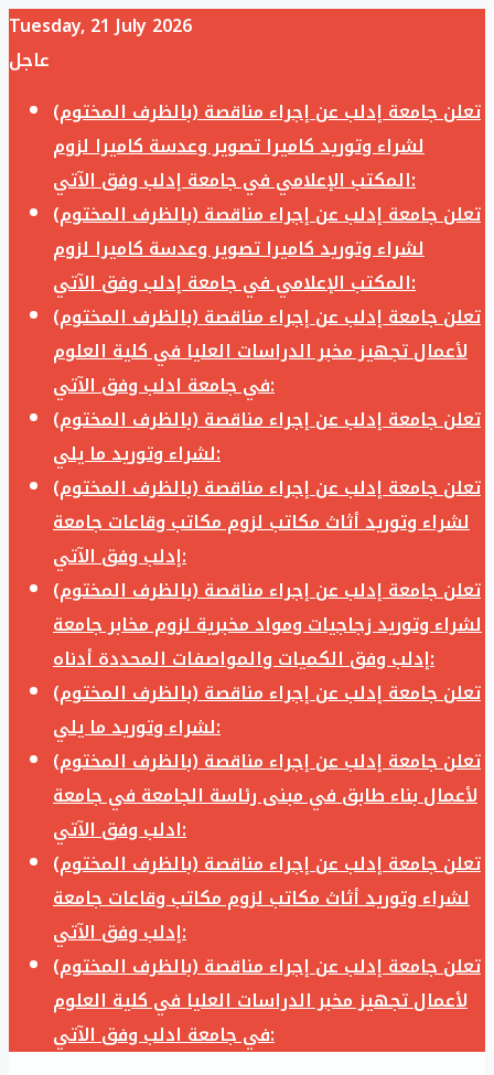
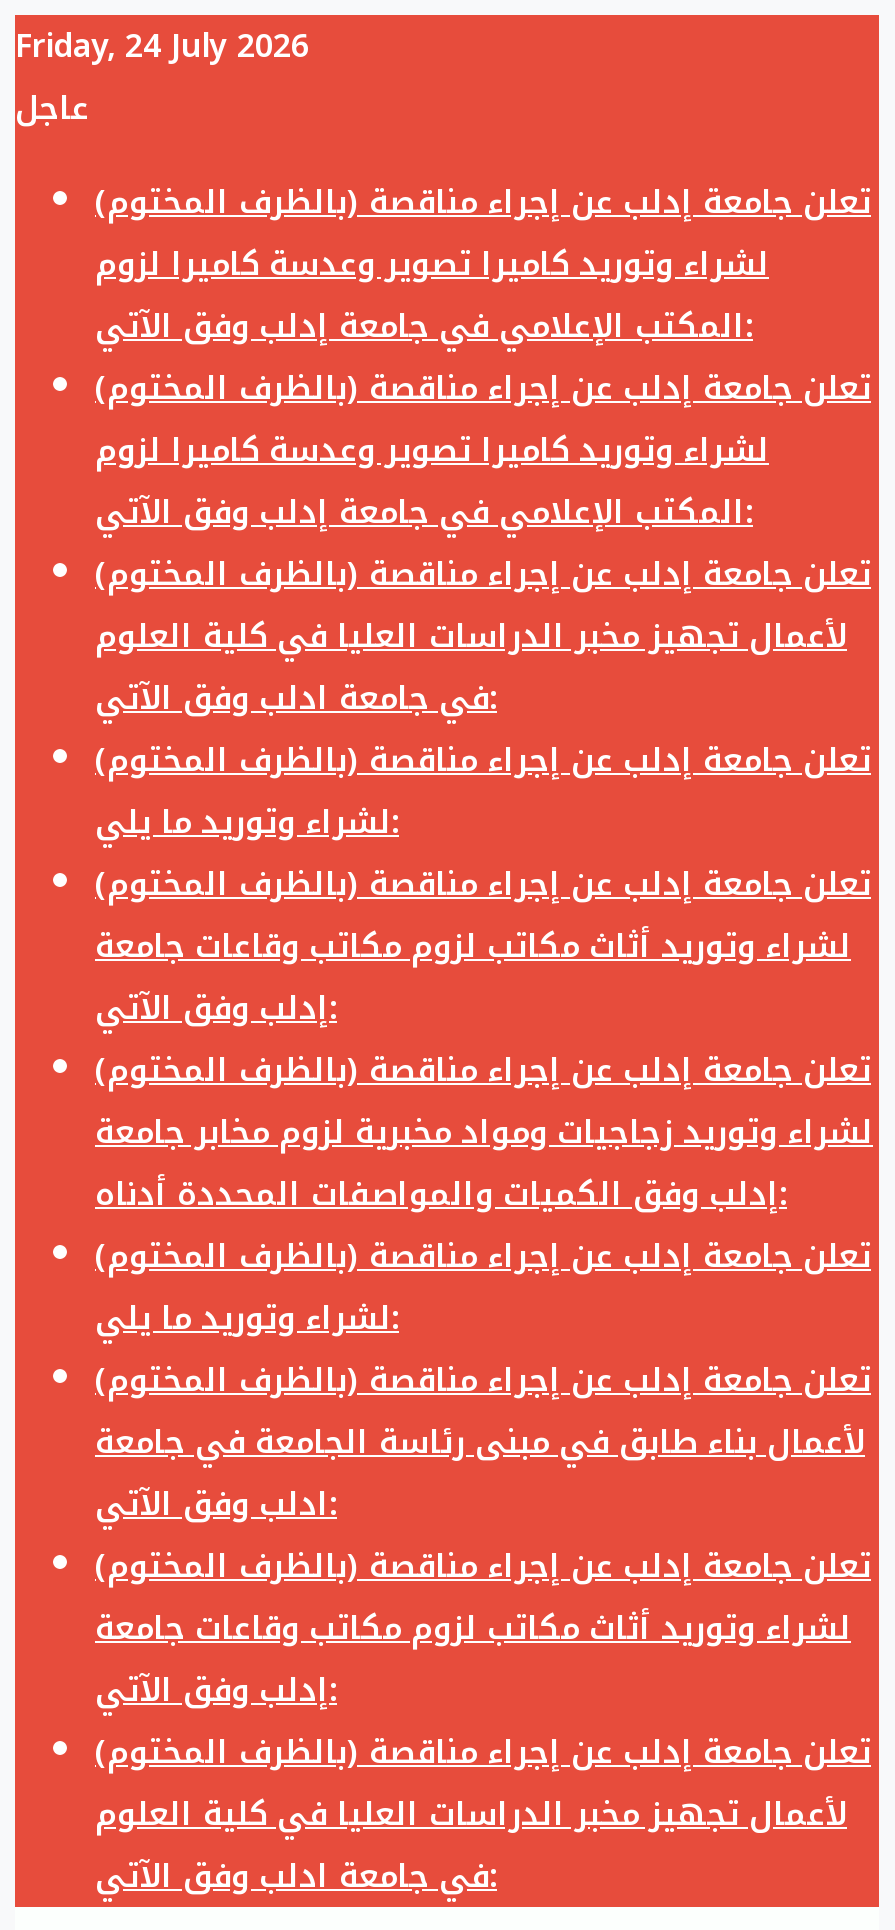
[9,9,192,43] Tuesday, 21 July 2026 -> [15,15,309,77] Friday, 24 July 2026

